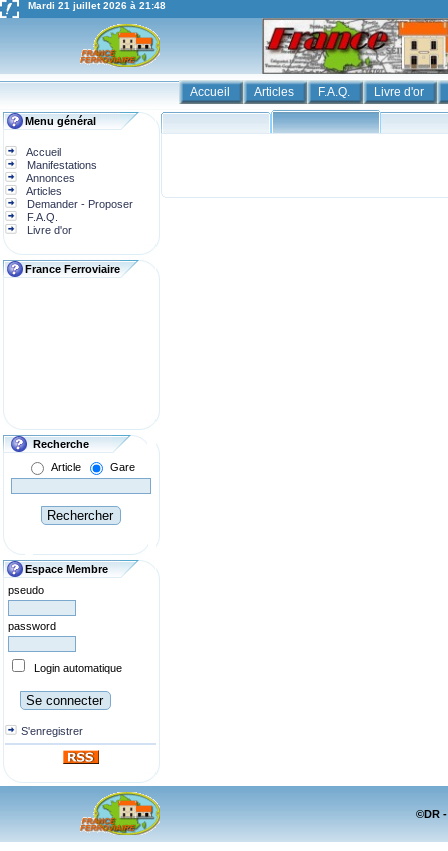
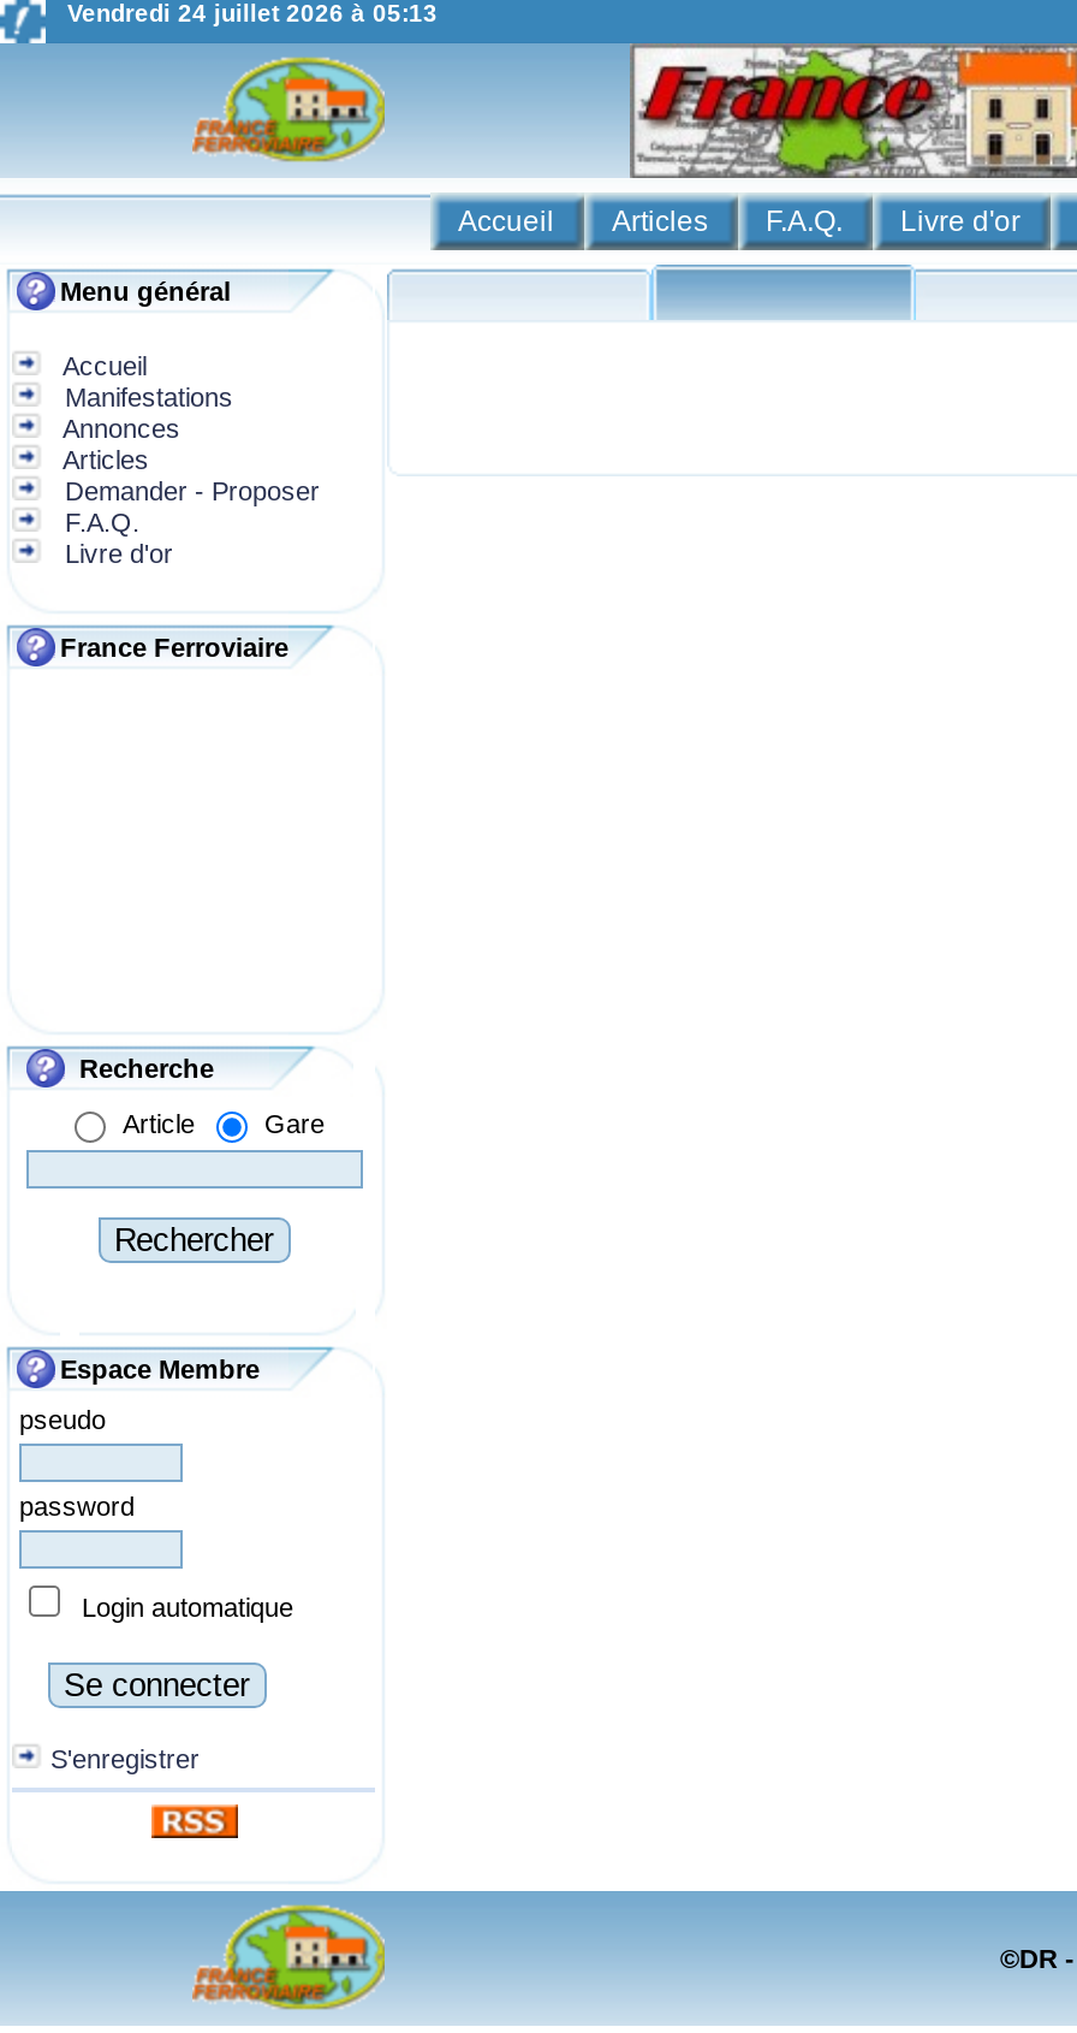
[22,0,166,11] Mardi 21 juillet 2026 à 21:48 -> [53,0,438,26] Vendredi 24 juillet 2026 à 05:13

